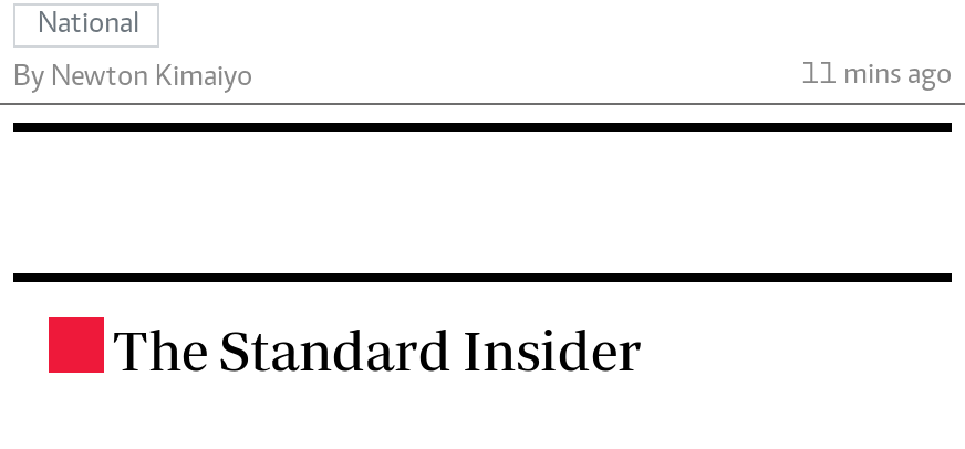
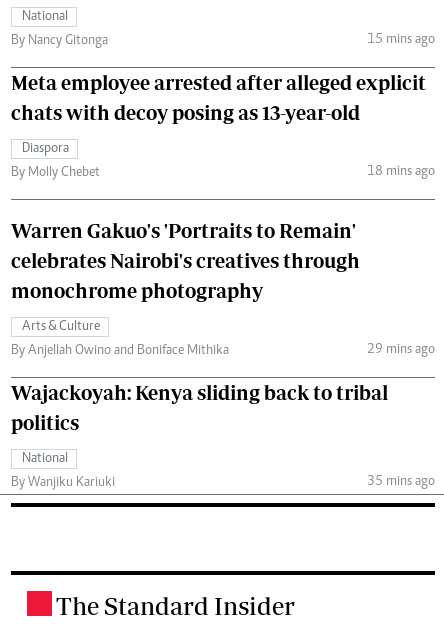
[13,60,952,94] By Newton Kimaiyo | 11 mins ago -> [11,33,435,490] By Nancy Gitonga | 15 mins ago | Meta employee arrested after alleged explicit | chats with decoy posing as 13-year-old | Diaspora | By Molly Chebet | 18 mins ago | Warren Gakuo's 'Portraits to Remain' | celebrates Nairobi's creatives through | monochrome photography | Arts & Culture | By Anjellah Owino and Boniface Mithika | 29 mins ago | Wajackoyah: Kenya sliding back to tribal | politics | National | By Wanjiku Kariuki | 35 mins ago

